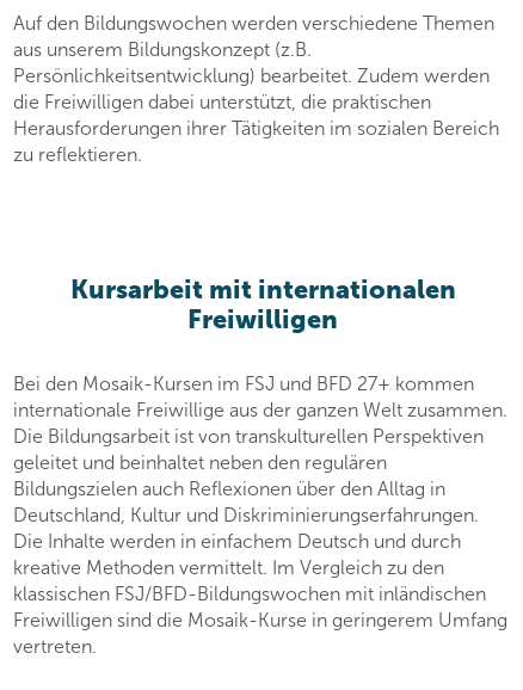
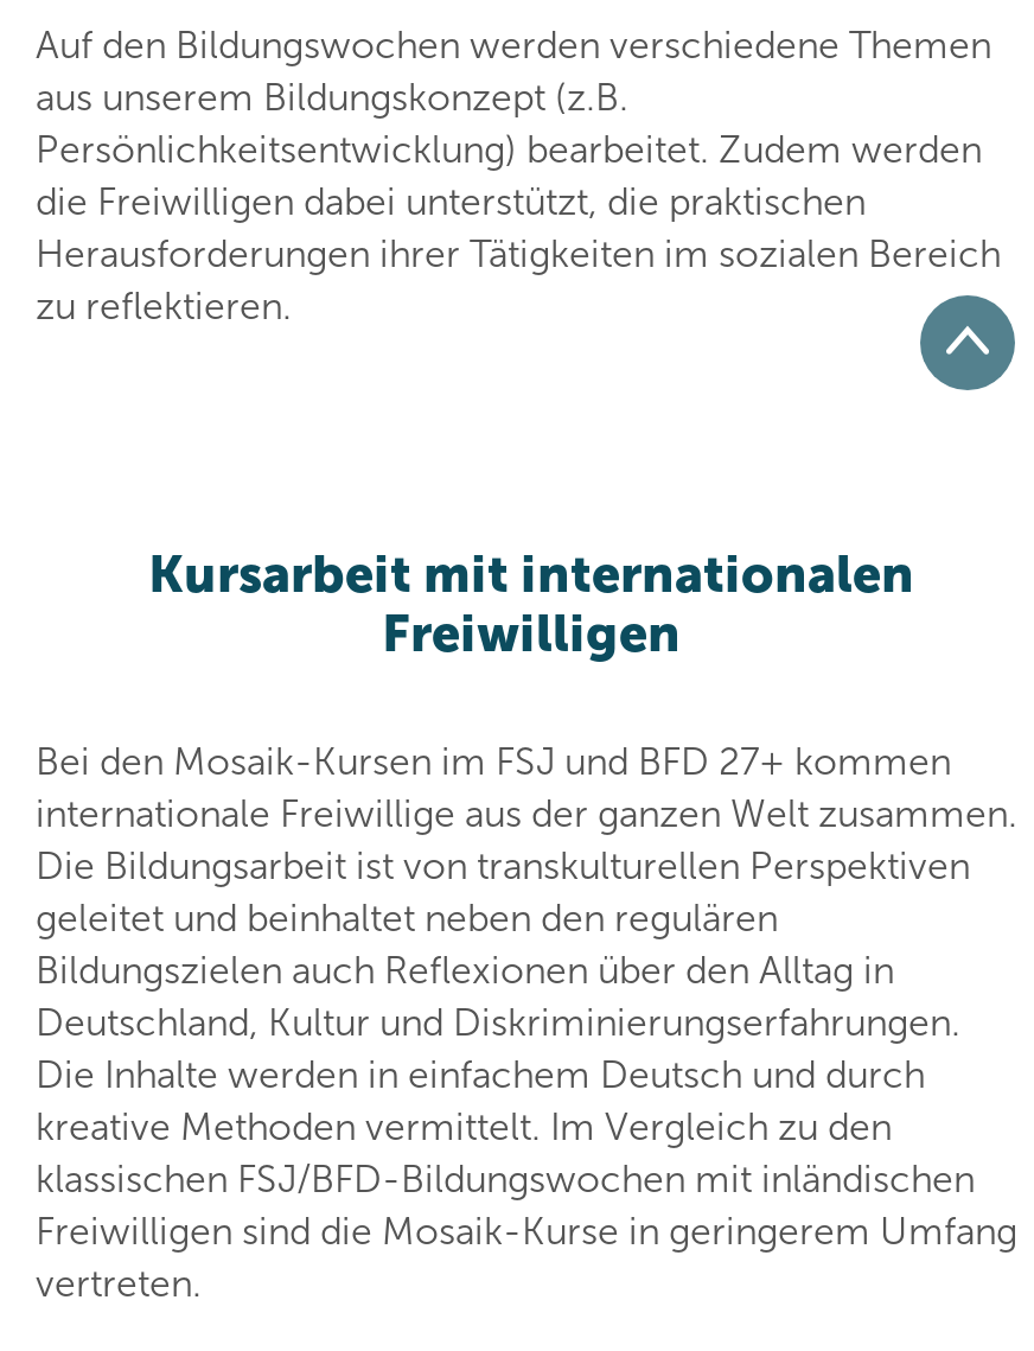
none -> [918,293,1017,393] [image]

